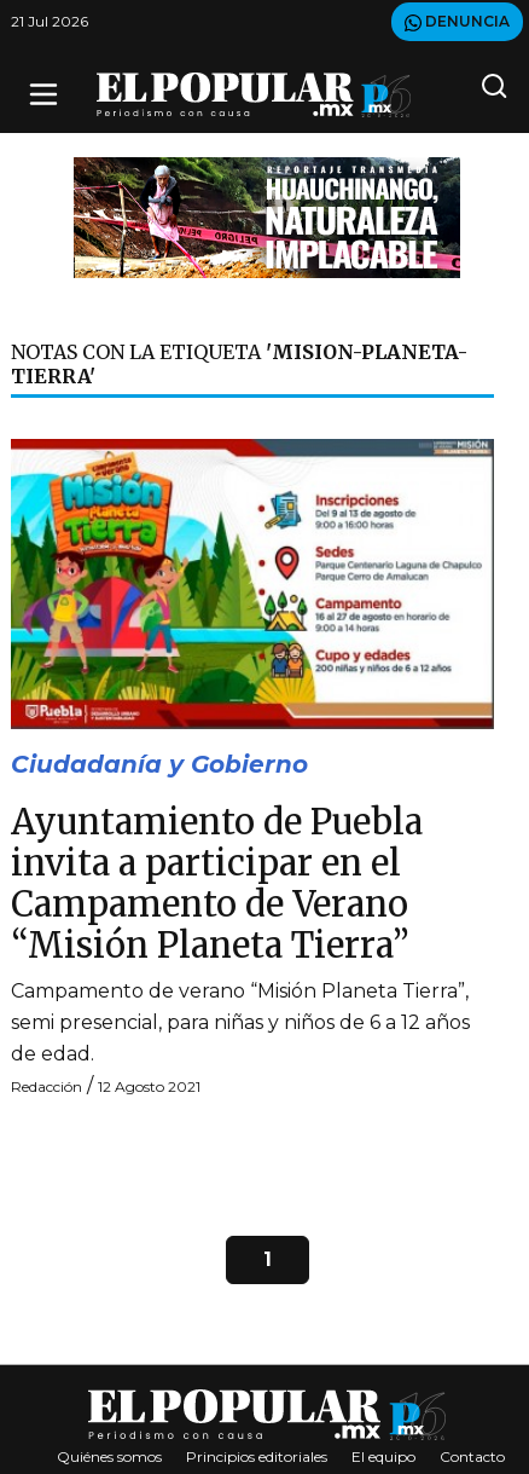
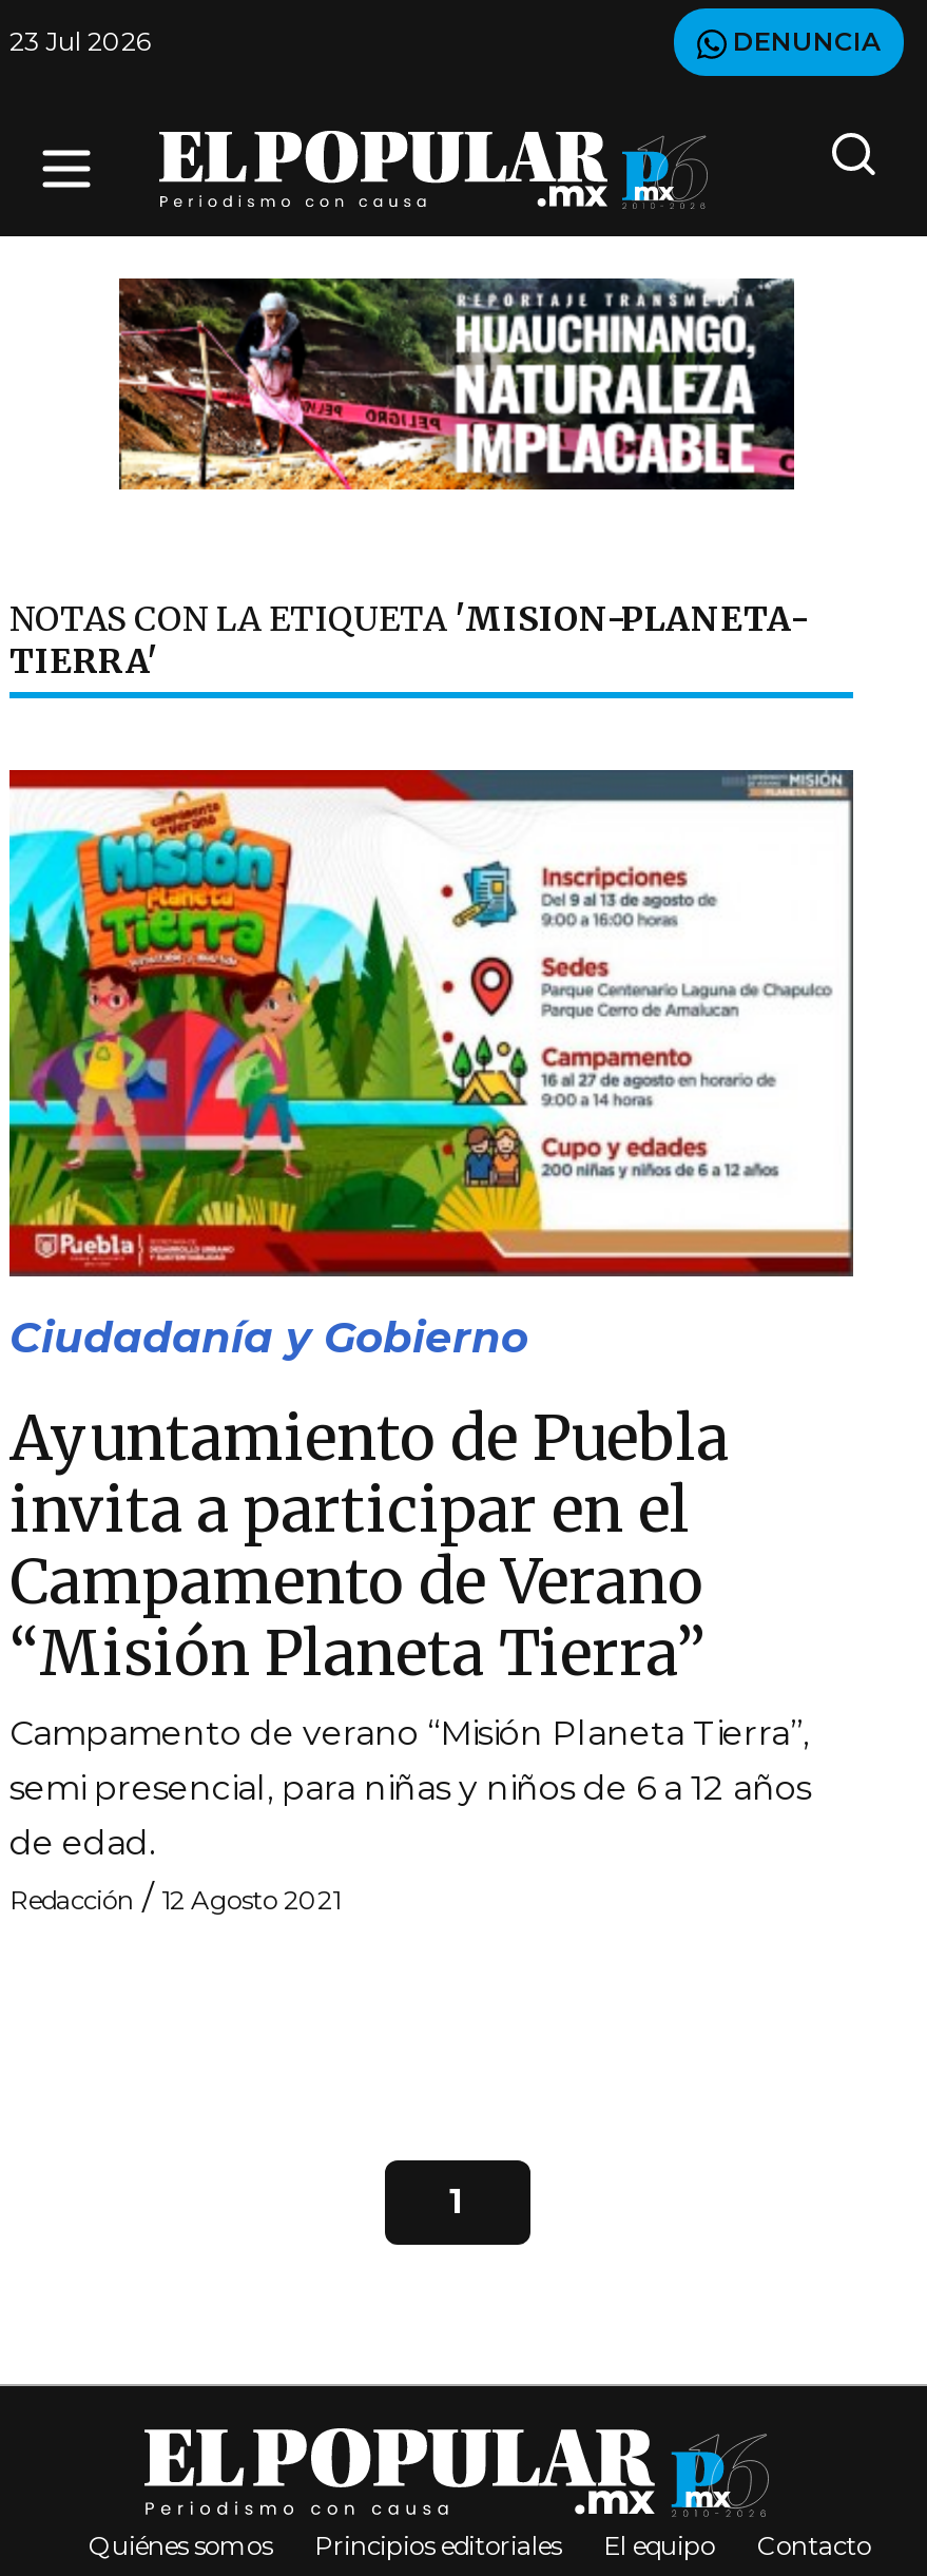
[11,12,88,30] 21 Jul 2026 -> [9,25,151,57] 23 Jul 2026

